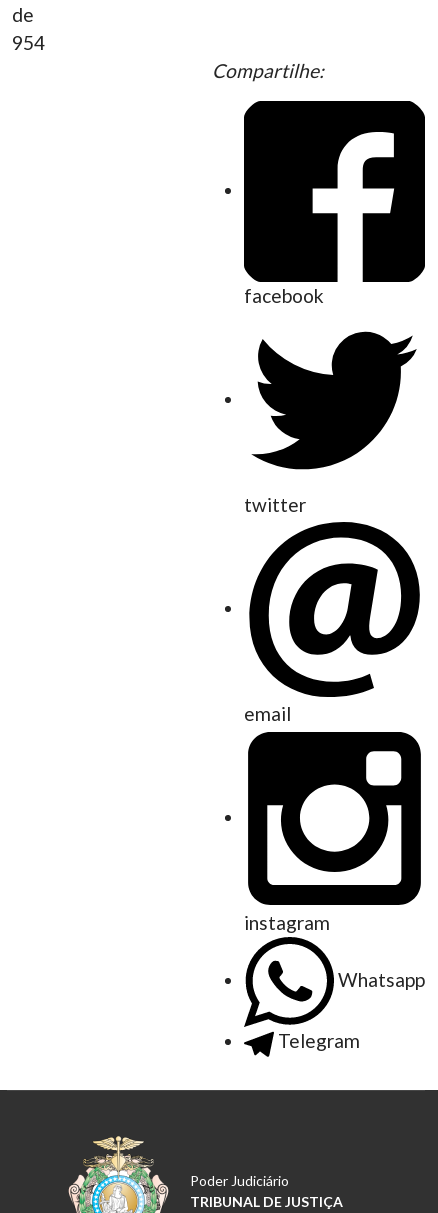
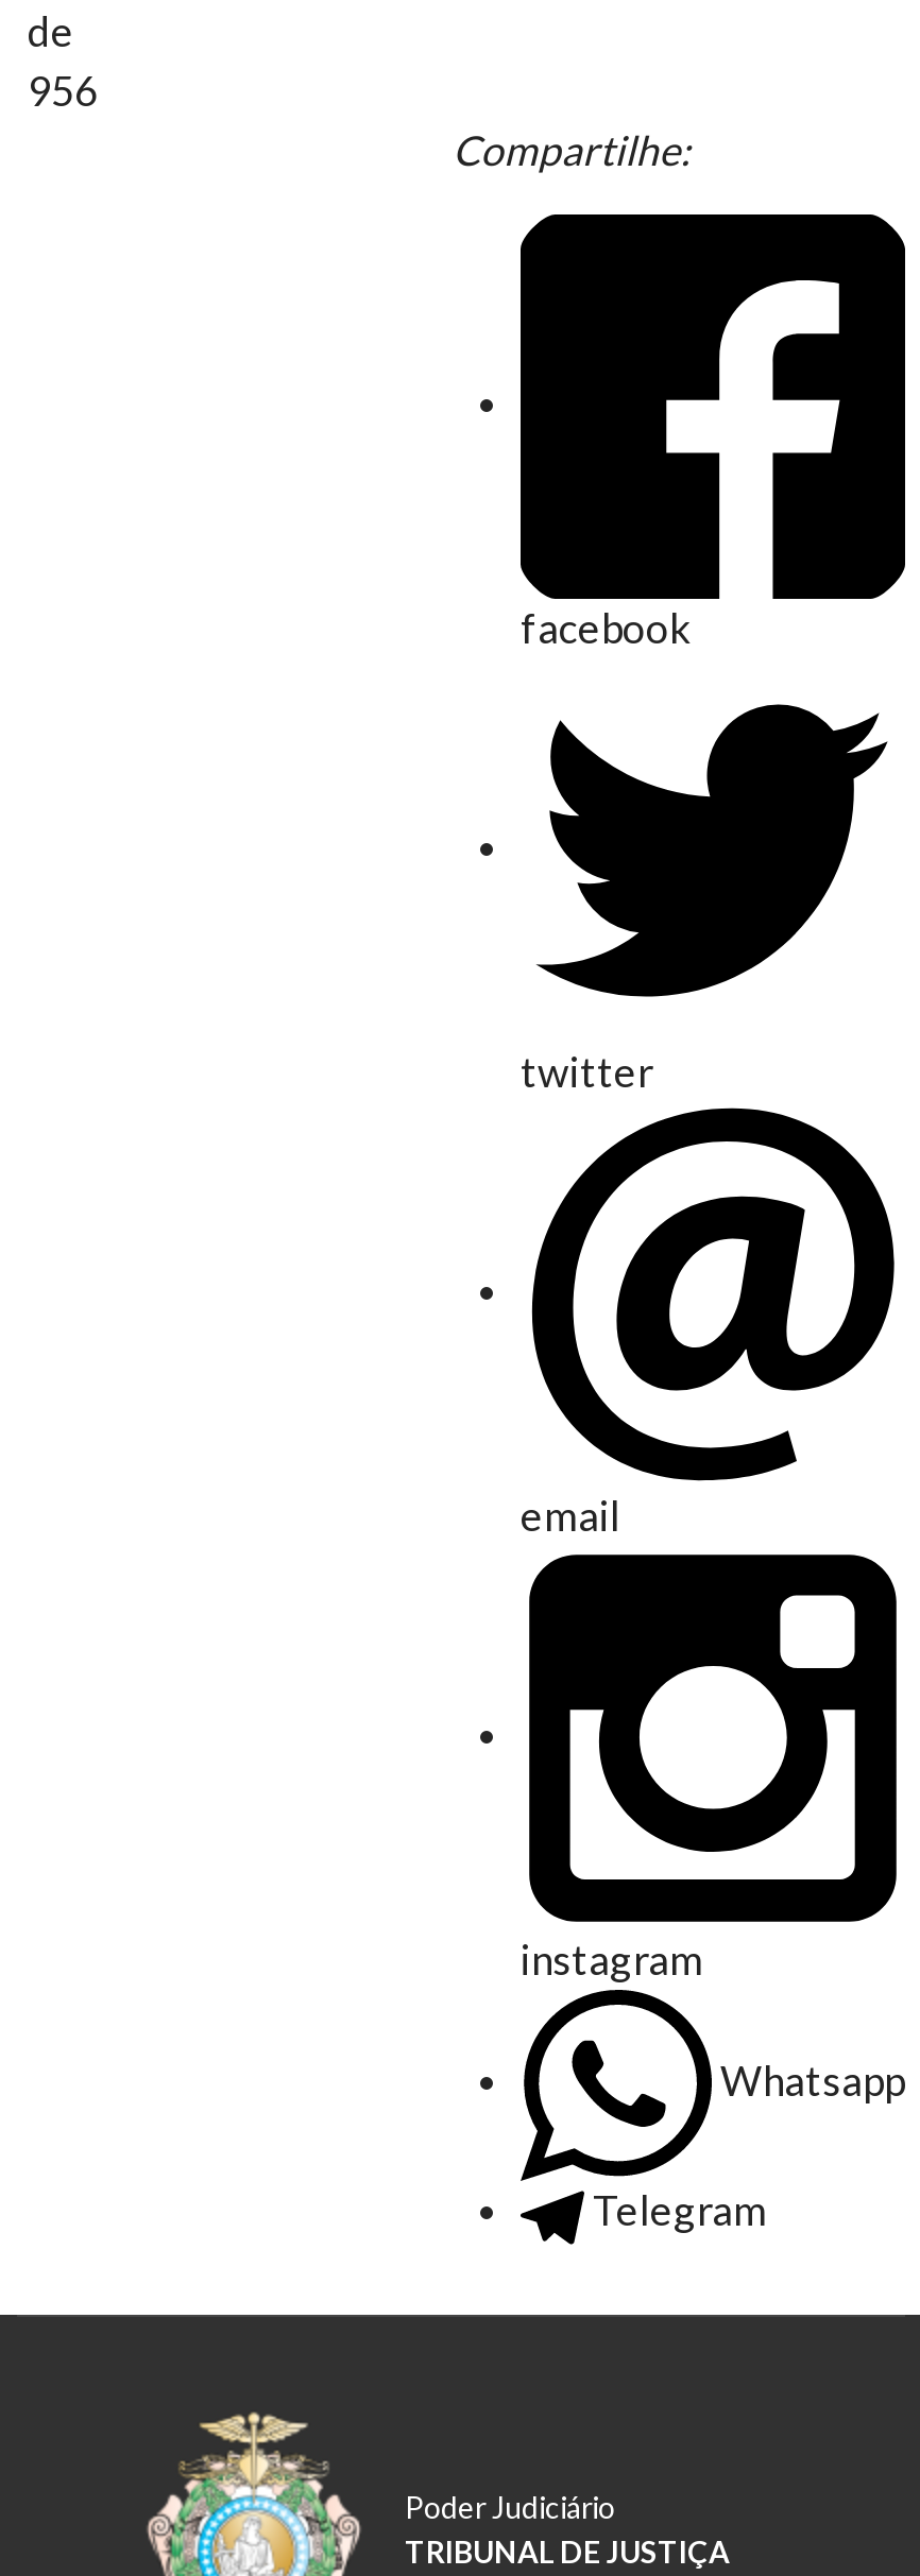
[12,31,45,54] 954 -> [28,66,98,115] 956

